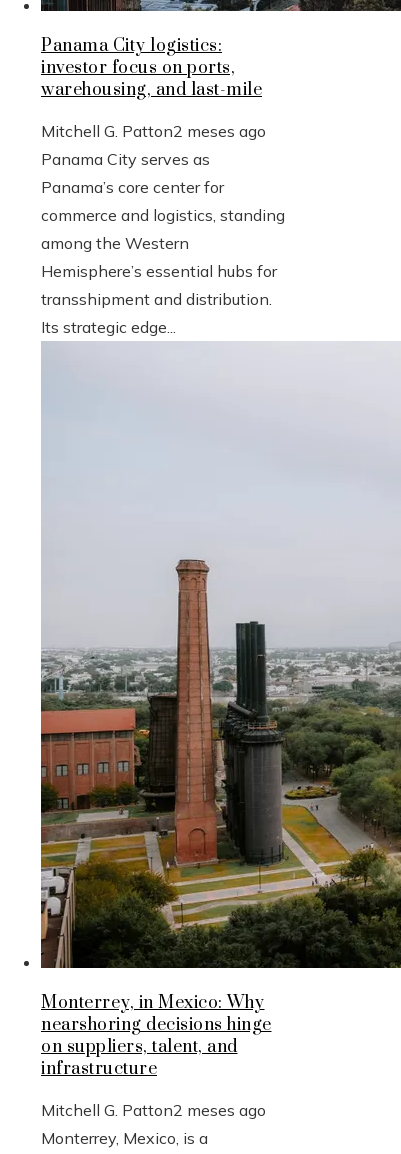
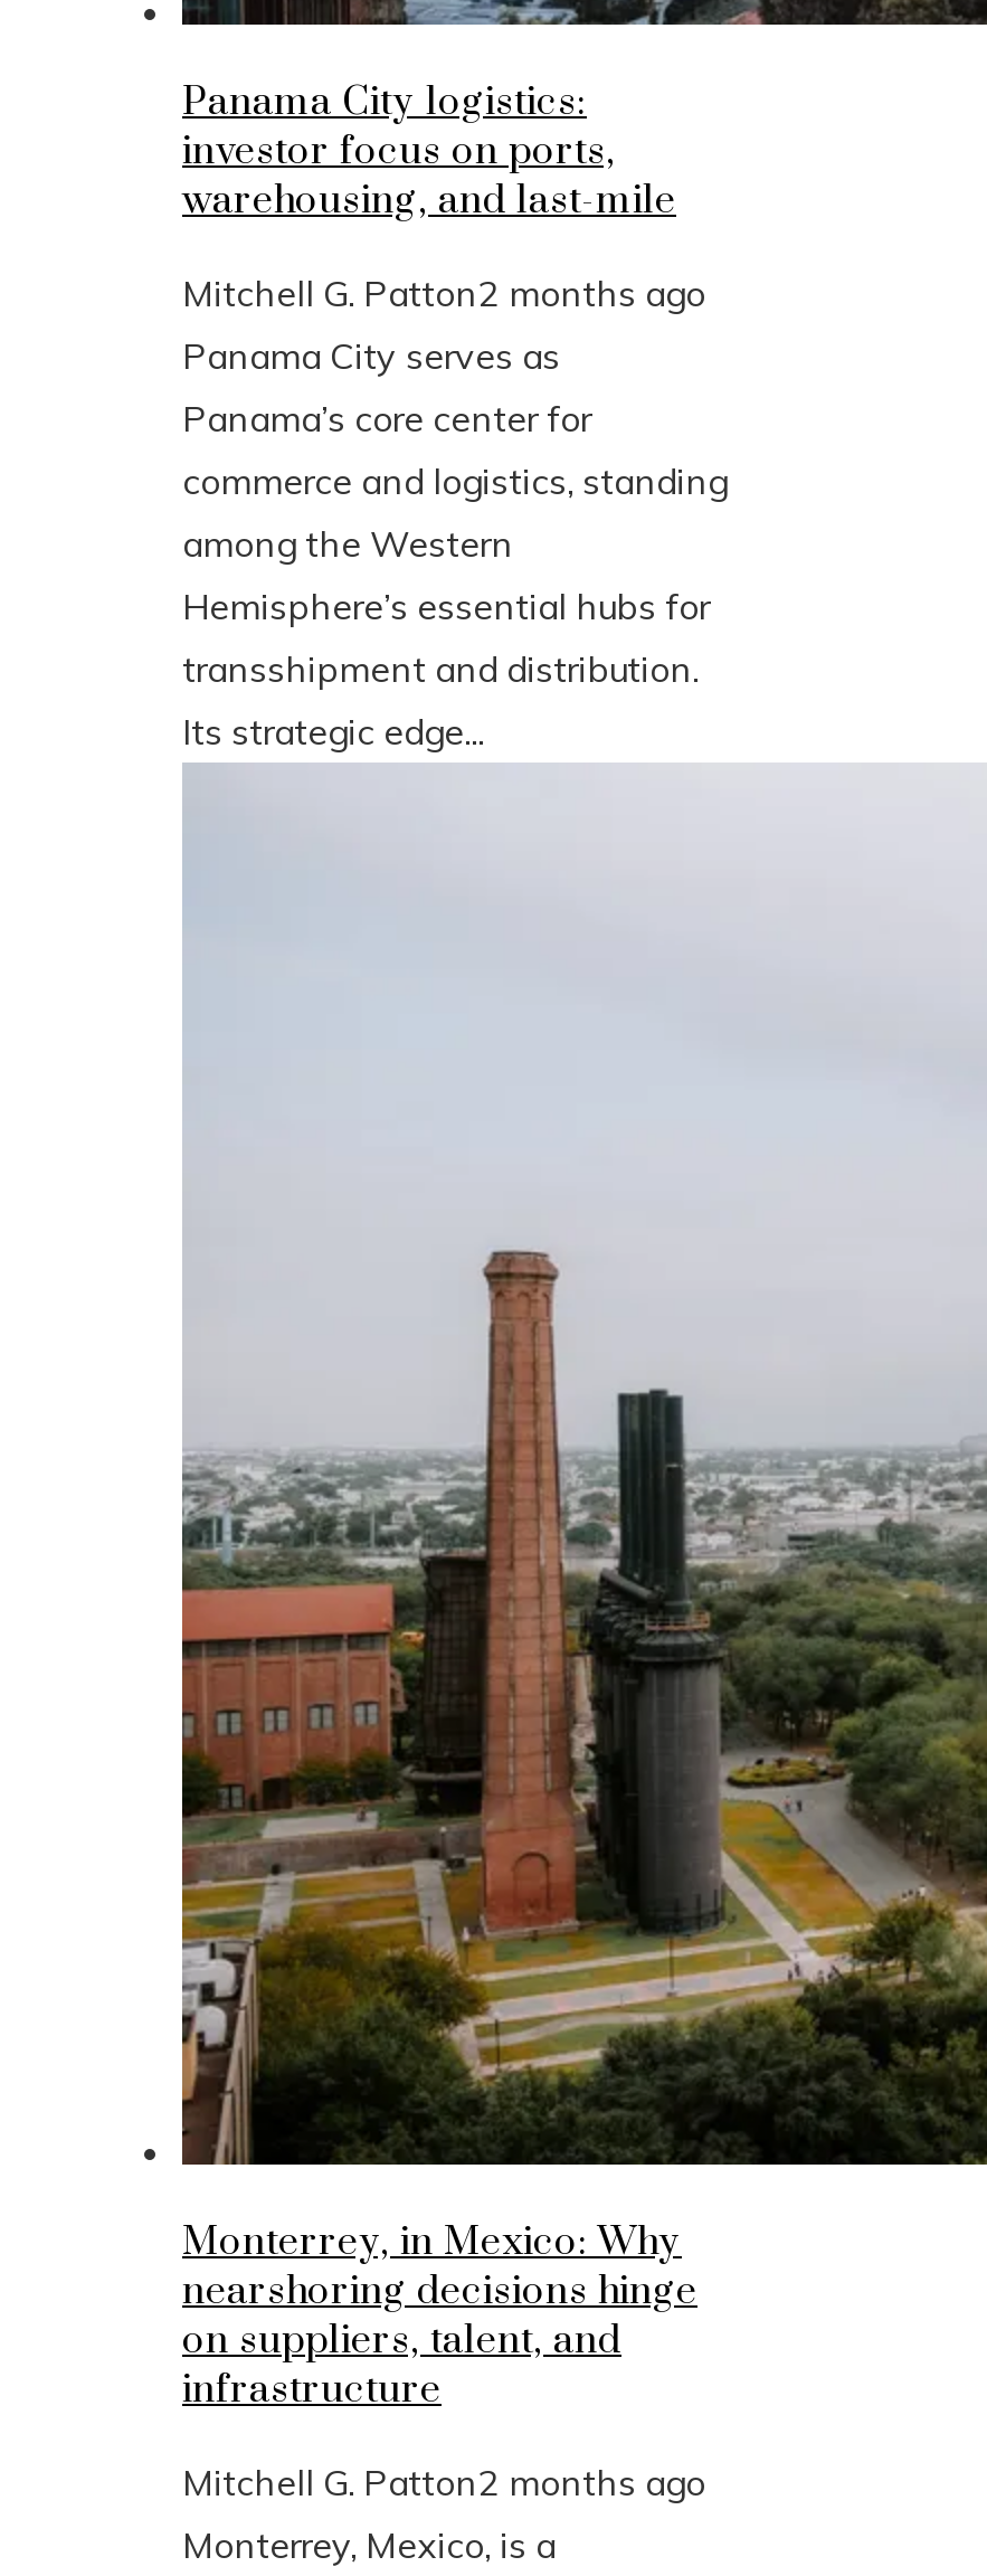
[41,121,266,141] Mitchell G. Patton2 meses ago -> [182,270,705,315] Mitchell G. Patton2 months ago
[41,1100,266,1120] Mitchell G. Patton2 meses ago -> [182,2459,705,2504] Mitchell G. Patton2 months ago

